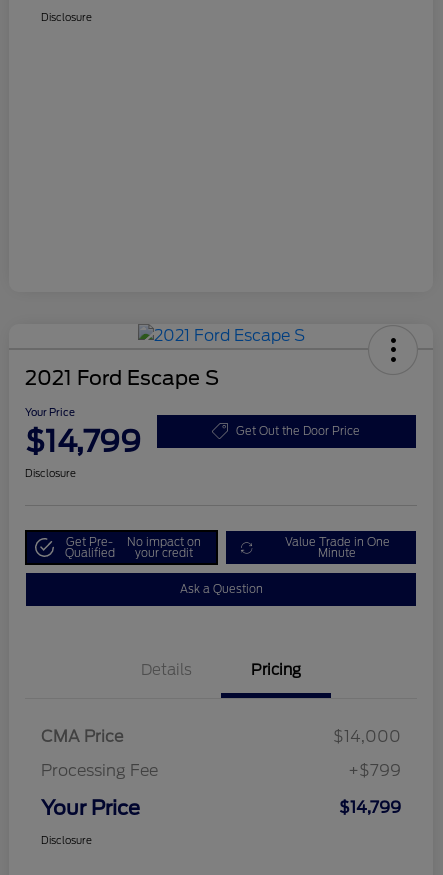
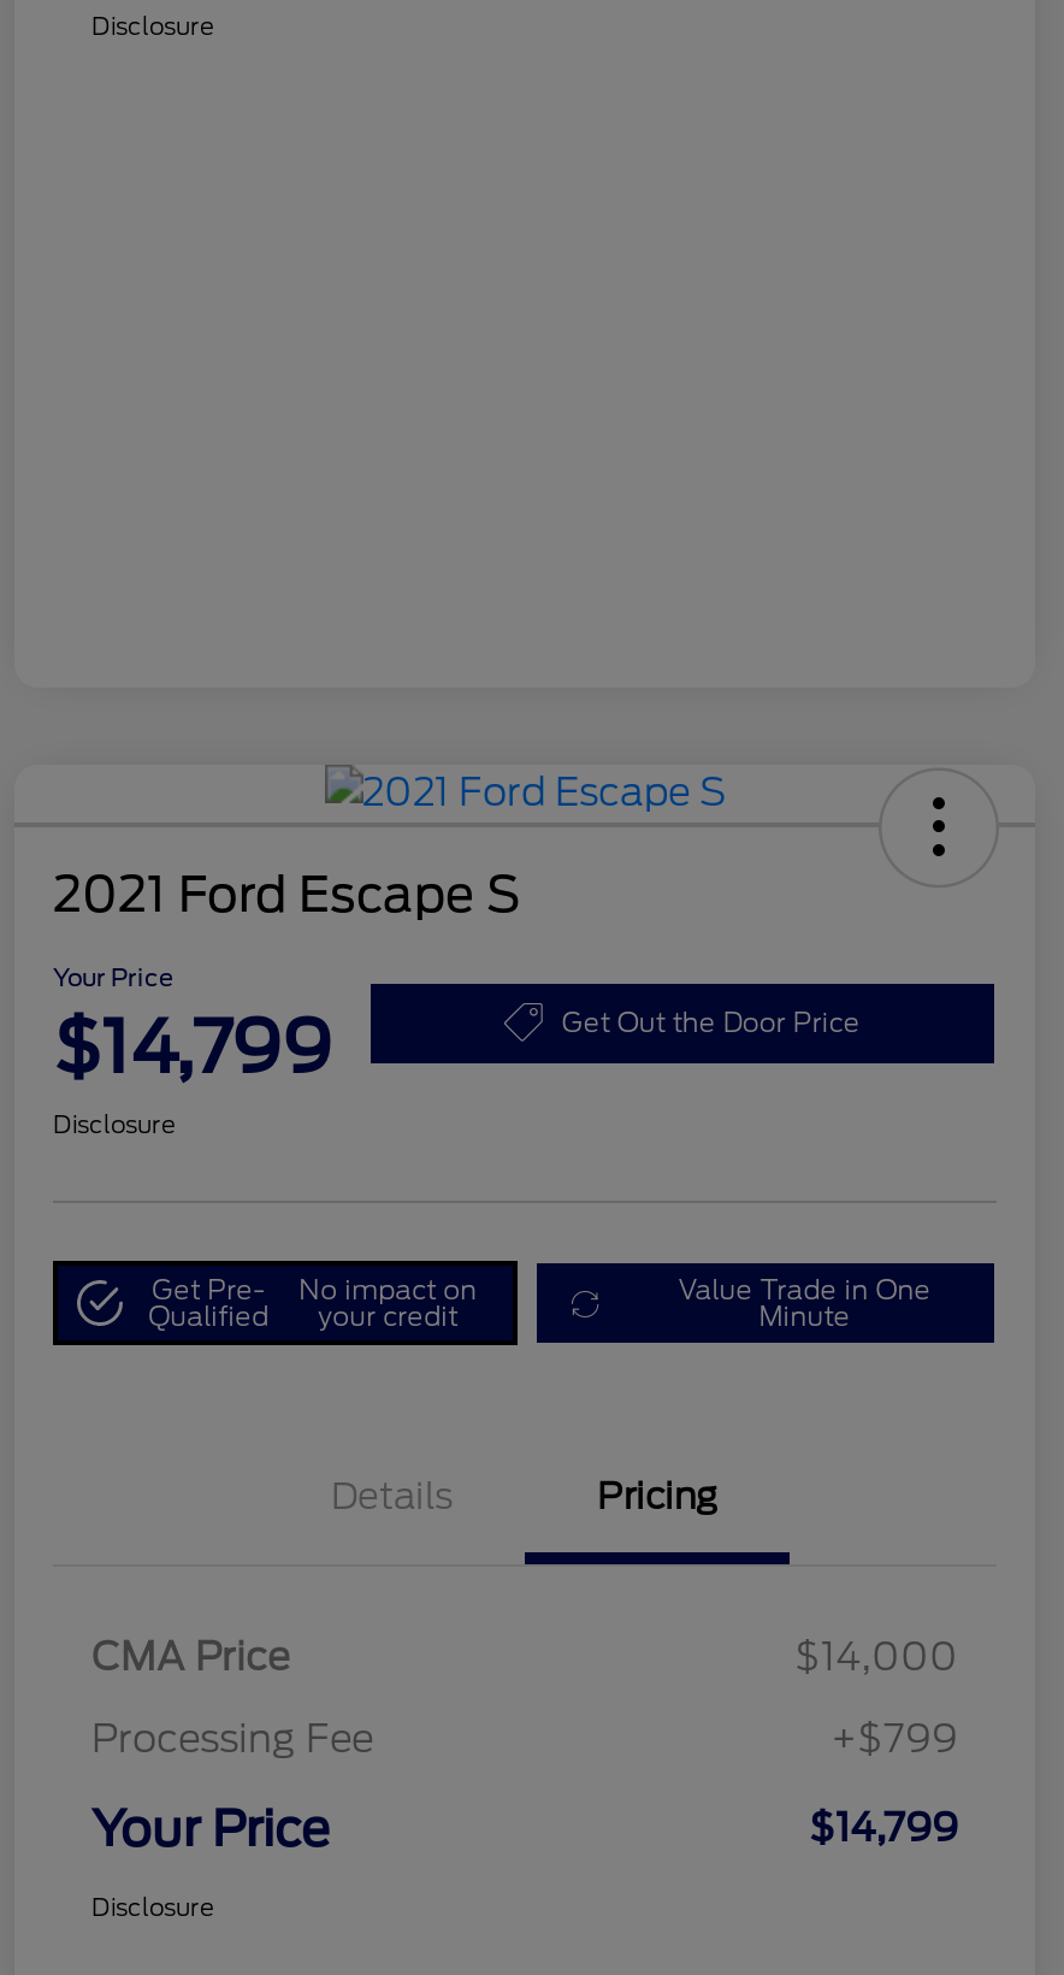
[179,582,262,596] Ask a Question -> none

